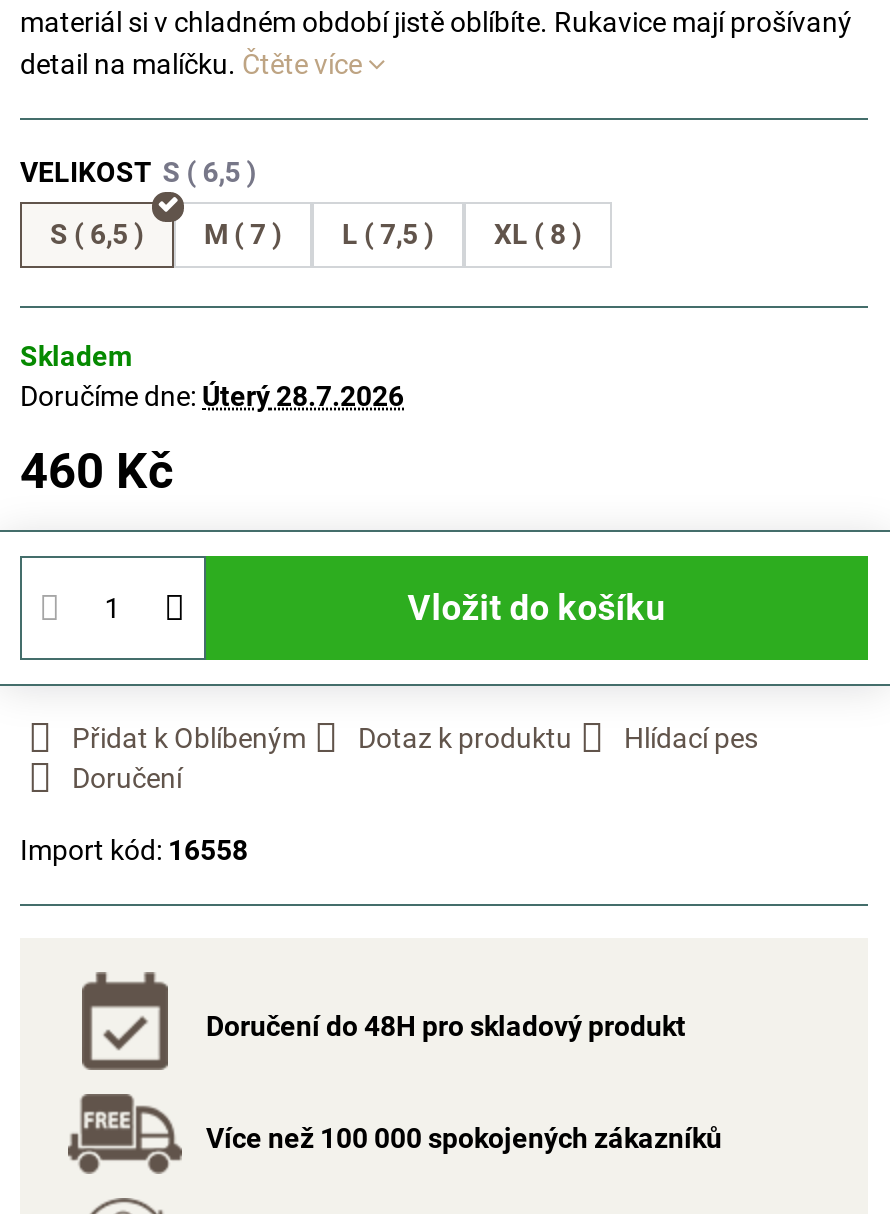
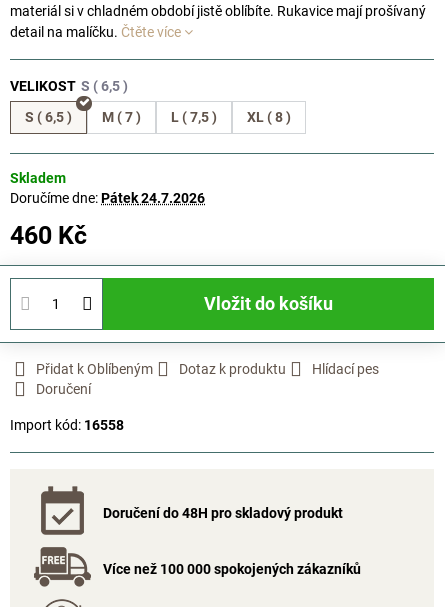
[20,381,404,413] Doručíme dne: Úterý 28.7.2026 -> [10,190,205,206] Doručíme dne: Pátek 24.7.2026

